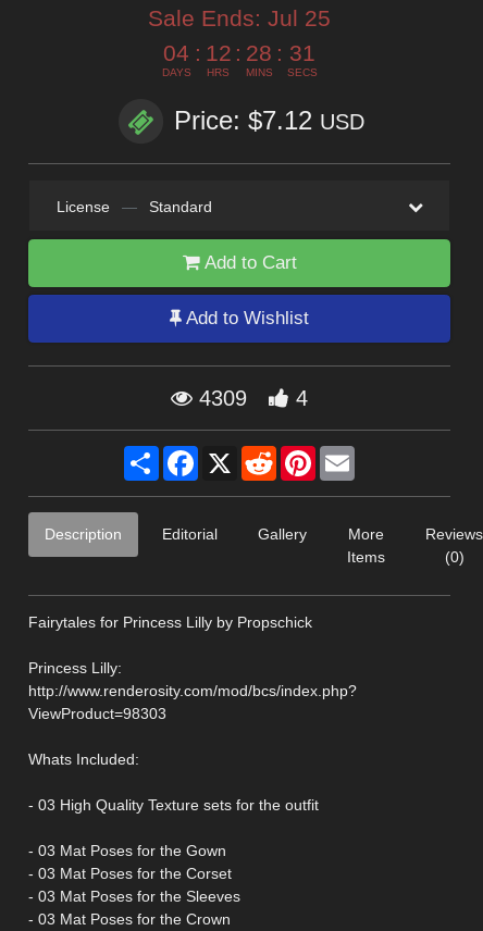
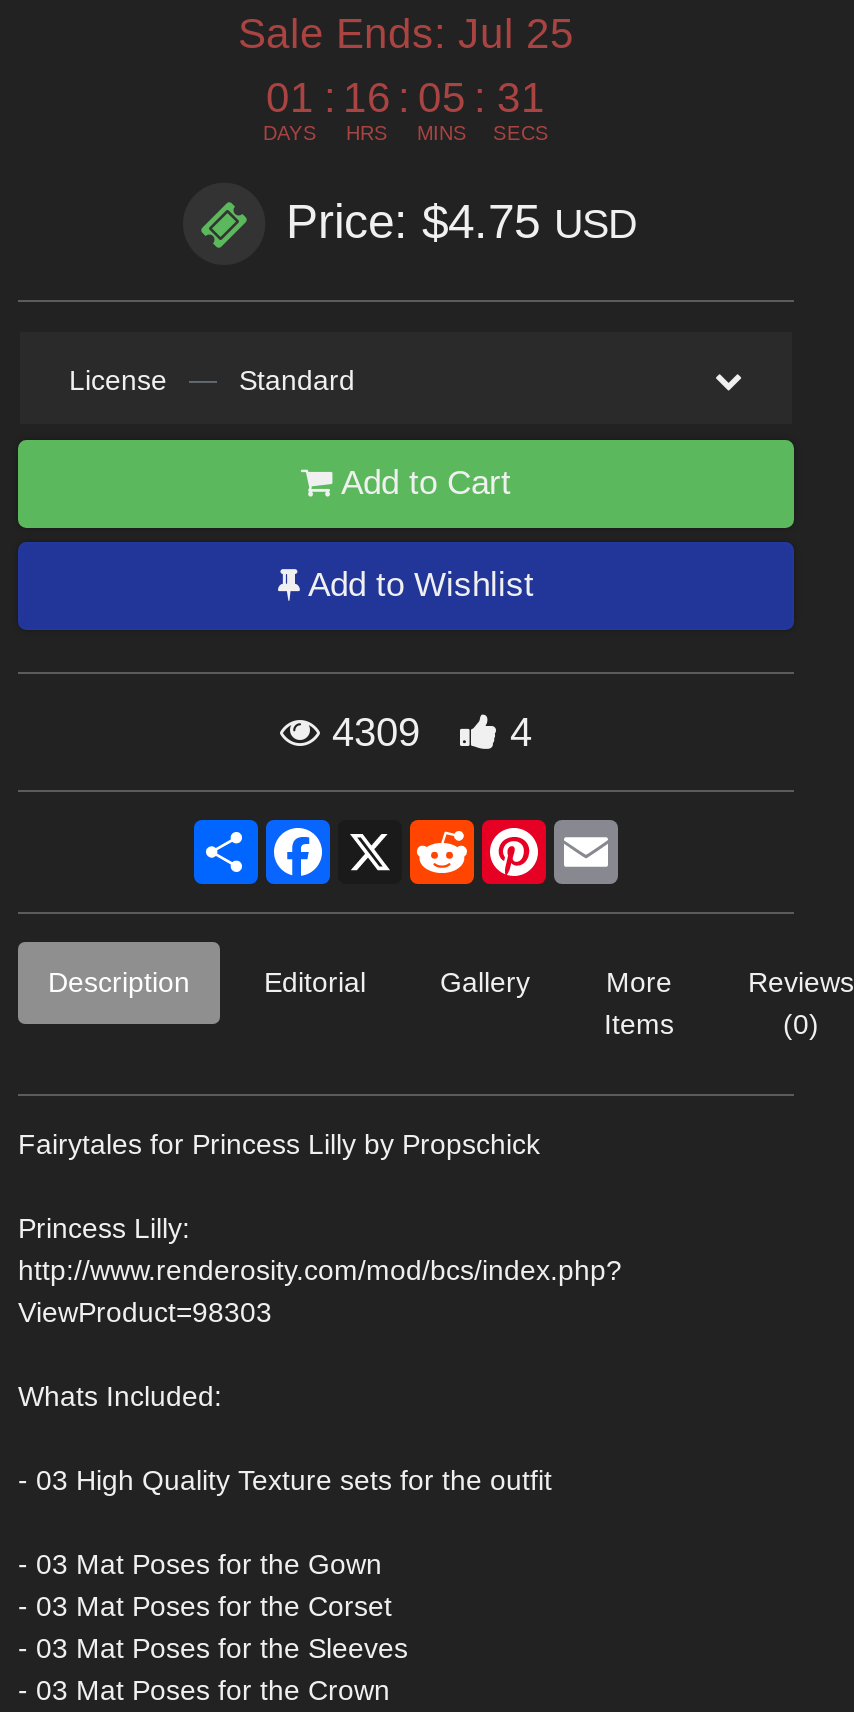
[163,41,189,66] 04 -> [266,75,314,121] 01
[195,41,231,66] : 12 -> [324,75,391,121] : 16
[235,41,272,66] : 28 -> [398,75,466,121] : 05
[174,105,364,134] Price: $7.12 USD -> [286,193,636,247] Price: $4.75 USD

